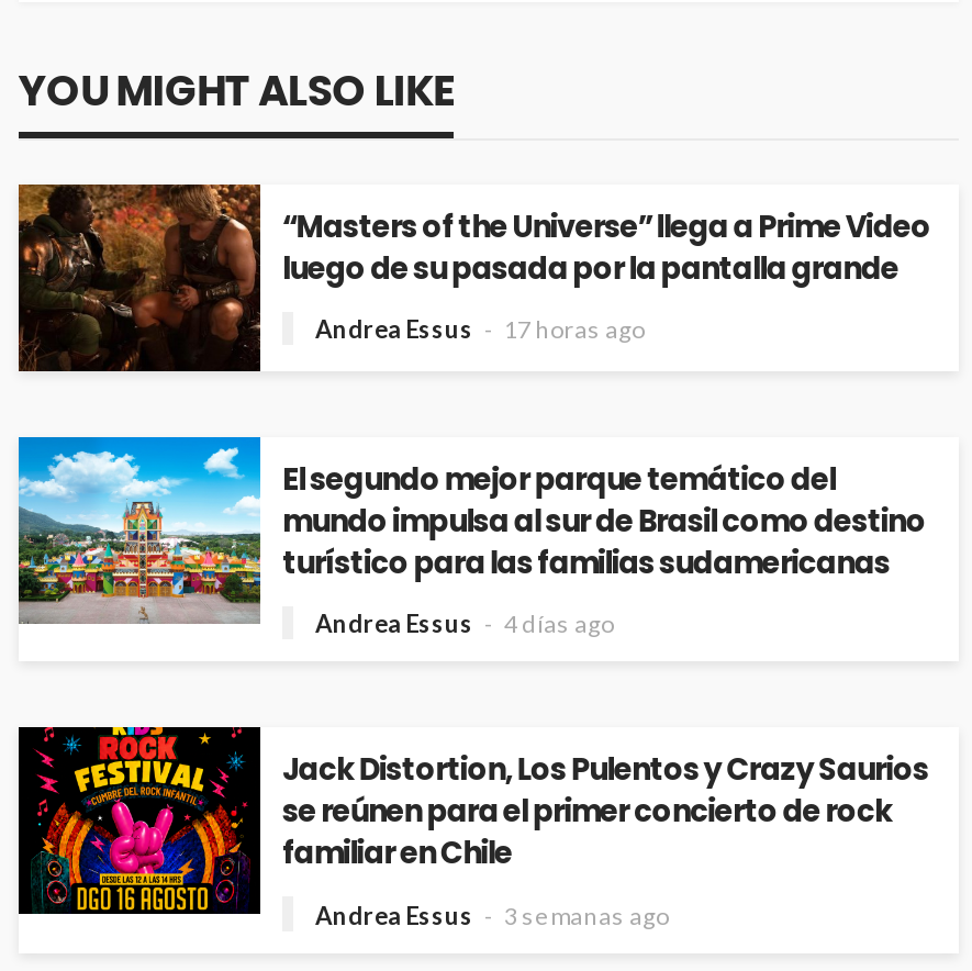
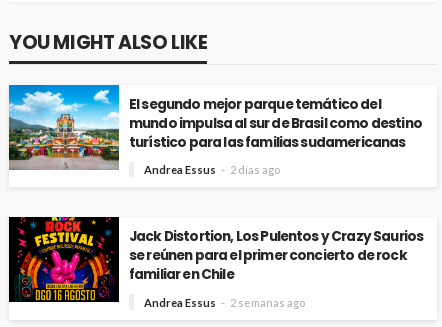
[16,182,931,373] [image] | “Masters of the Universe” llega a Prime Video | luego de su pasada por la pantalla grande | Andrea Essus | 17 horas ago -> none
[315,609,614,638] Andrea Essus 4 días ago -> [144,163,280,176] Andrea Essus 2 días ago
[315,900,669,928] Andrea Essus 3 semanas ago -> [144,296,305,309] Andrea Essus 2 semanas ago

